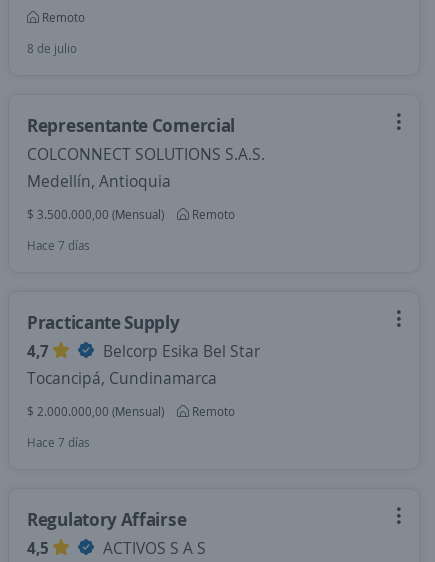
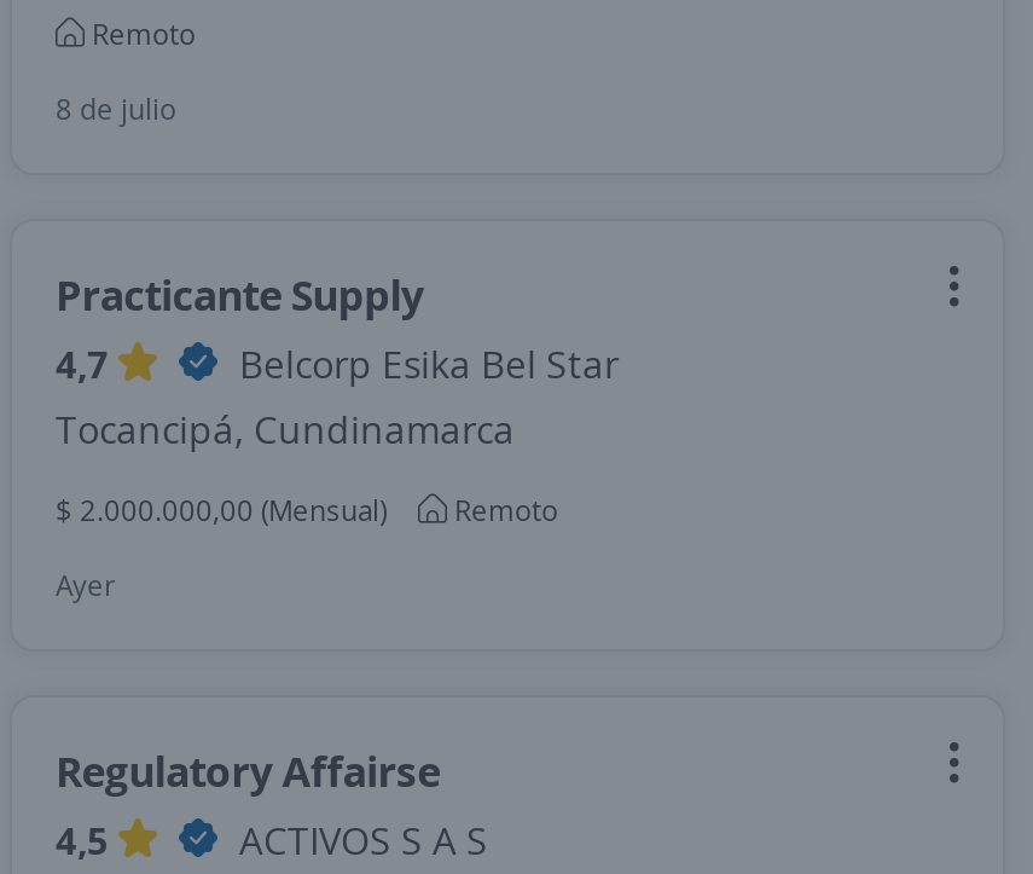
[27,113,265,254] Representante Comercial | COLCONNECT SOLUTIONS S.A.S. | Medellín, Antioquia | $ 3.500.000,00 (Mensual) | Remoto | Hace 7 días -> none
[27,434,90,451] Hace 7 días -> [56,565,116,606] Ayer

